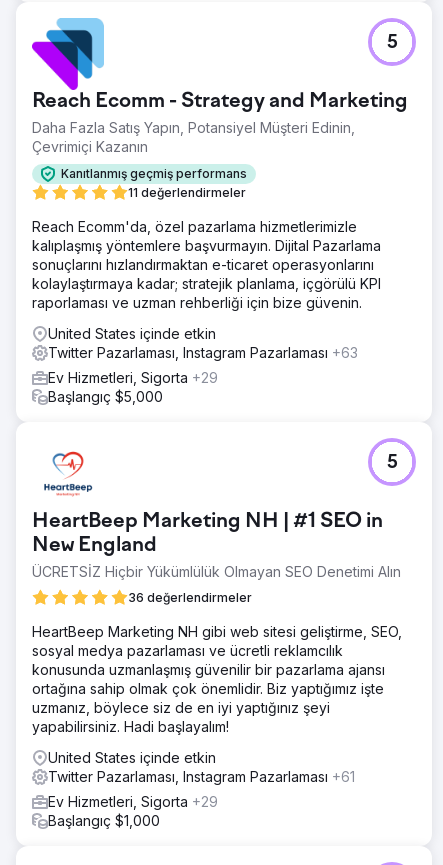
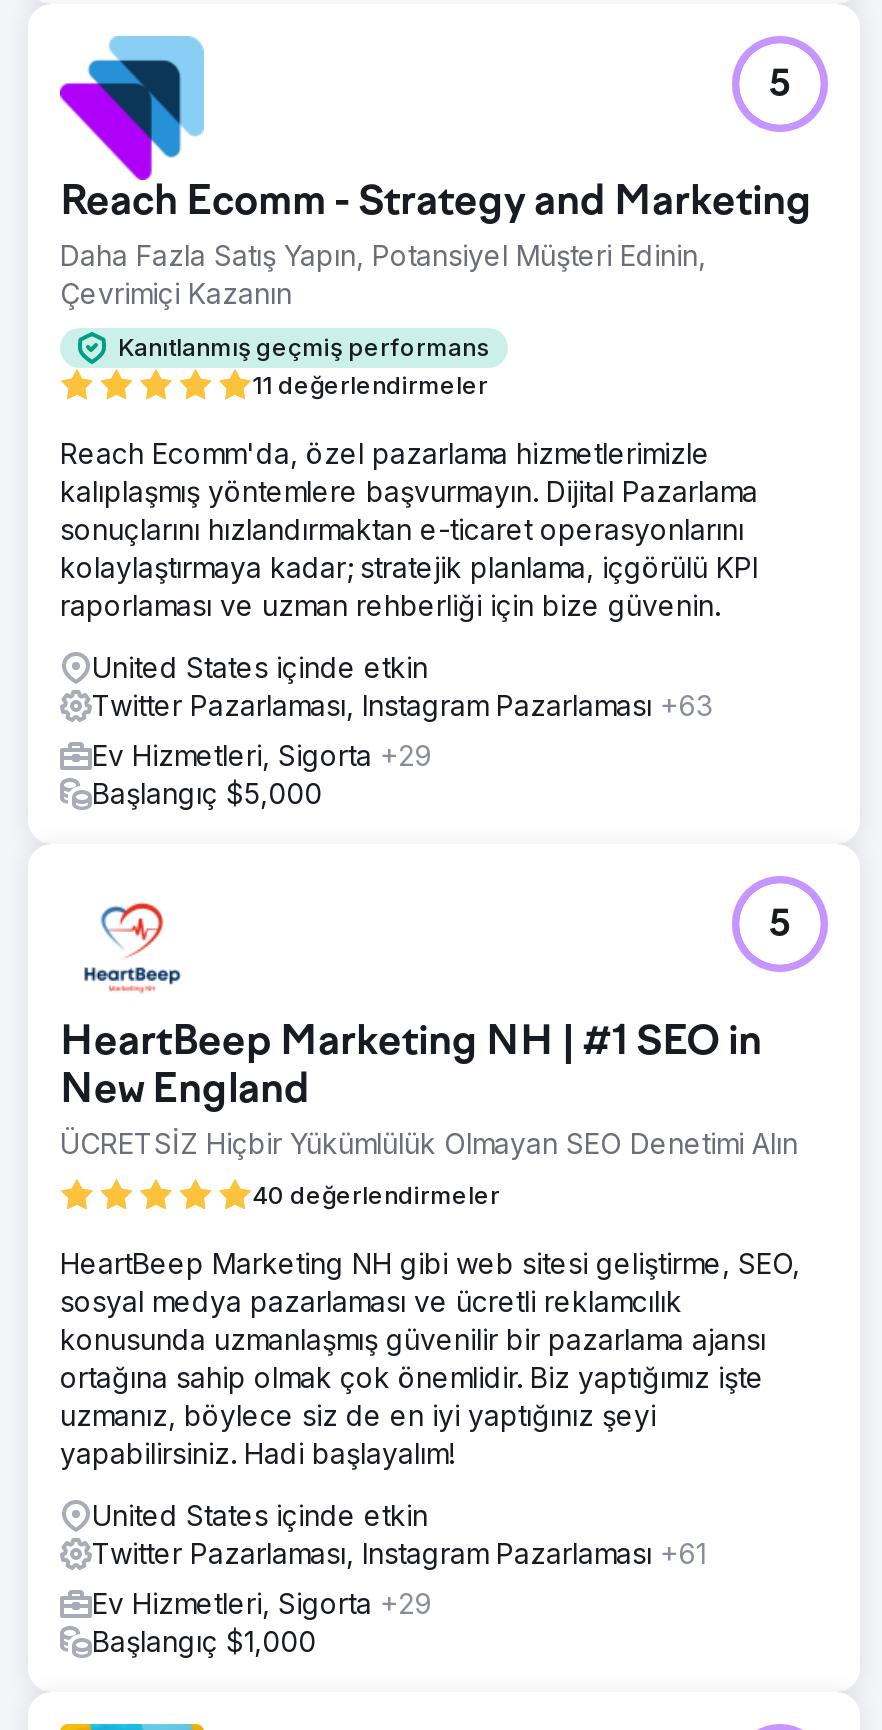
[128,590,252,605] 36 değerlendirmeler -> [252,1179,500,1209] 40 değerlendirmeler

